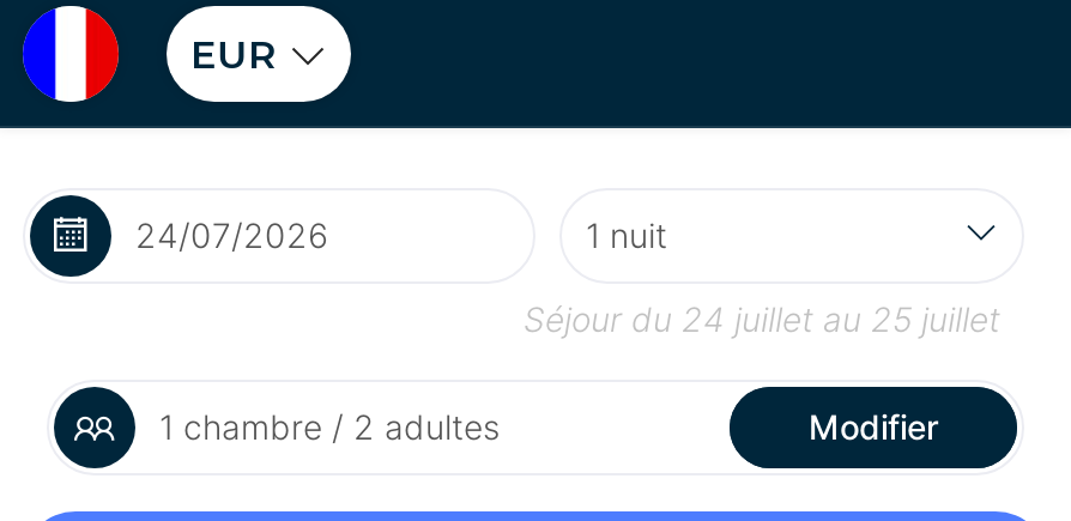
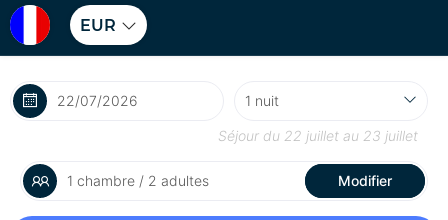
[524,298,1000,339] Séjour du 24 juillet au 25 juillet -> [218,127,418,144] Séjour du 22 juillet au 23 juillet

